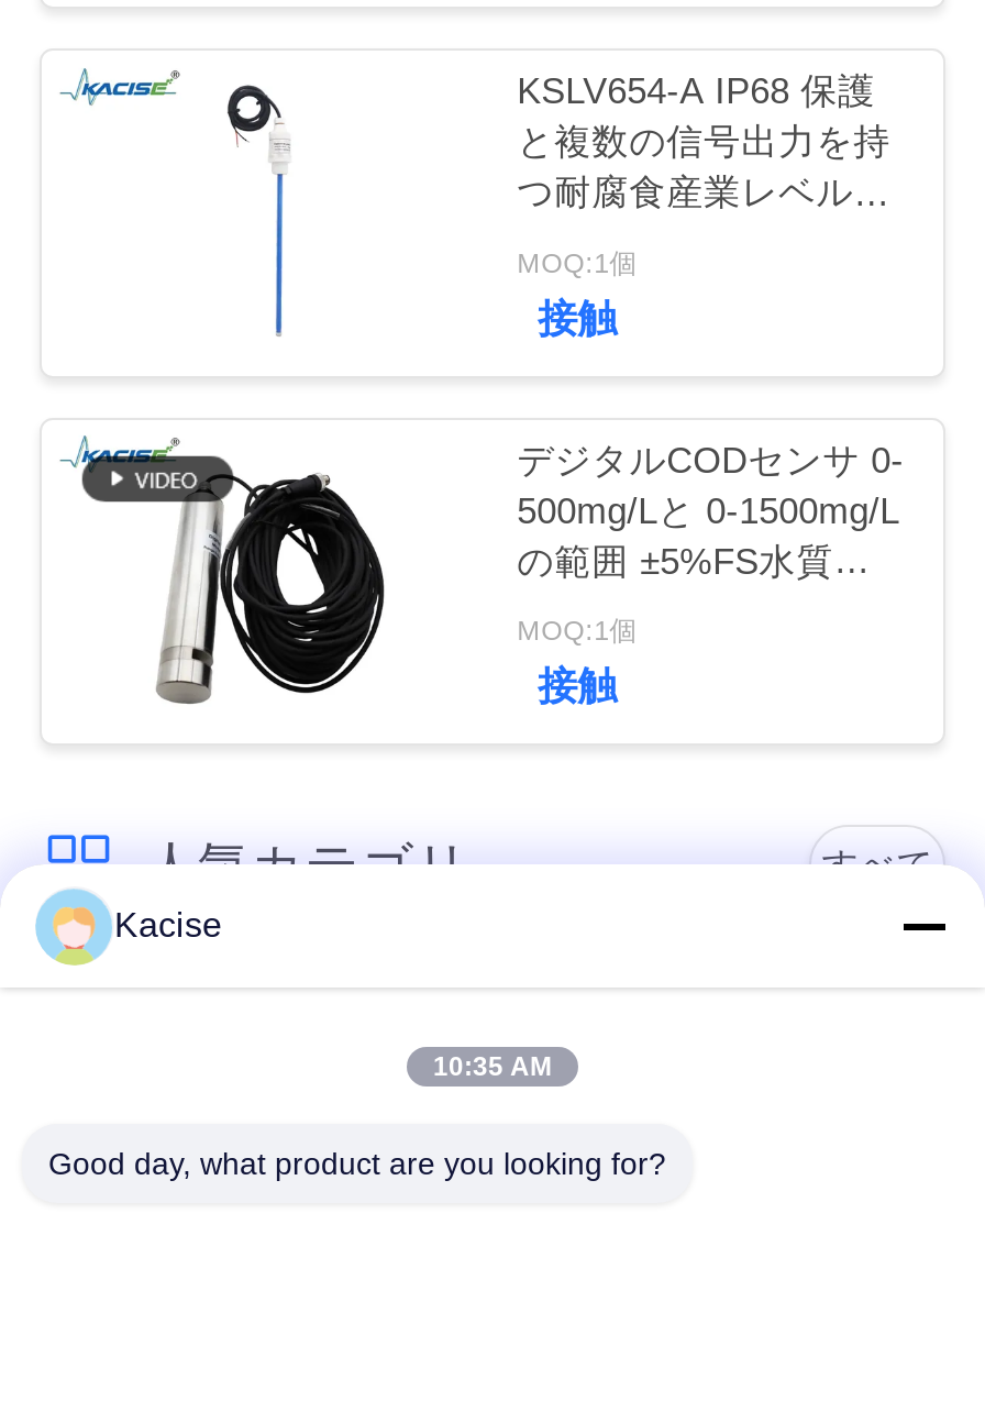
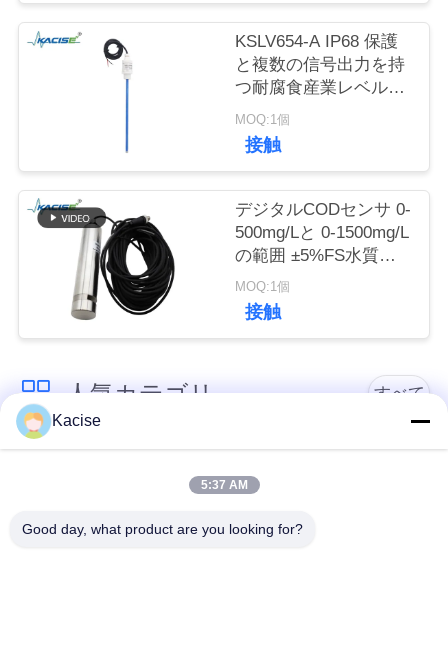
[433,1051,552,1082] 10:35 AM -> [200,478,247,492] 5:37 AM

